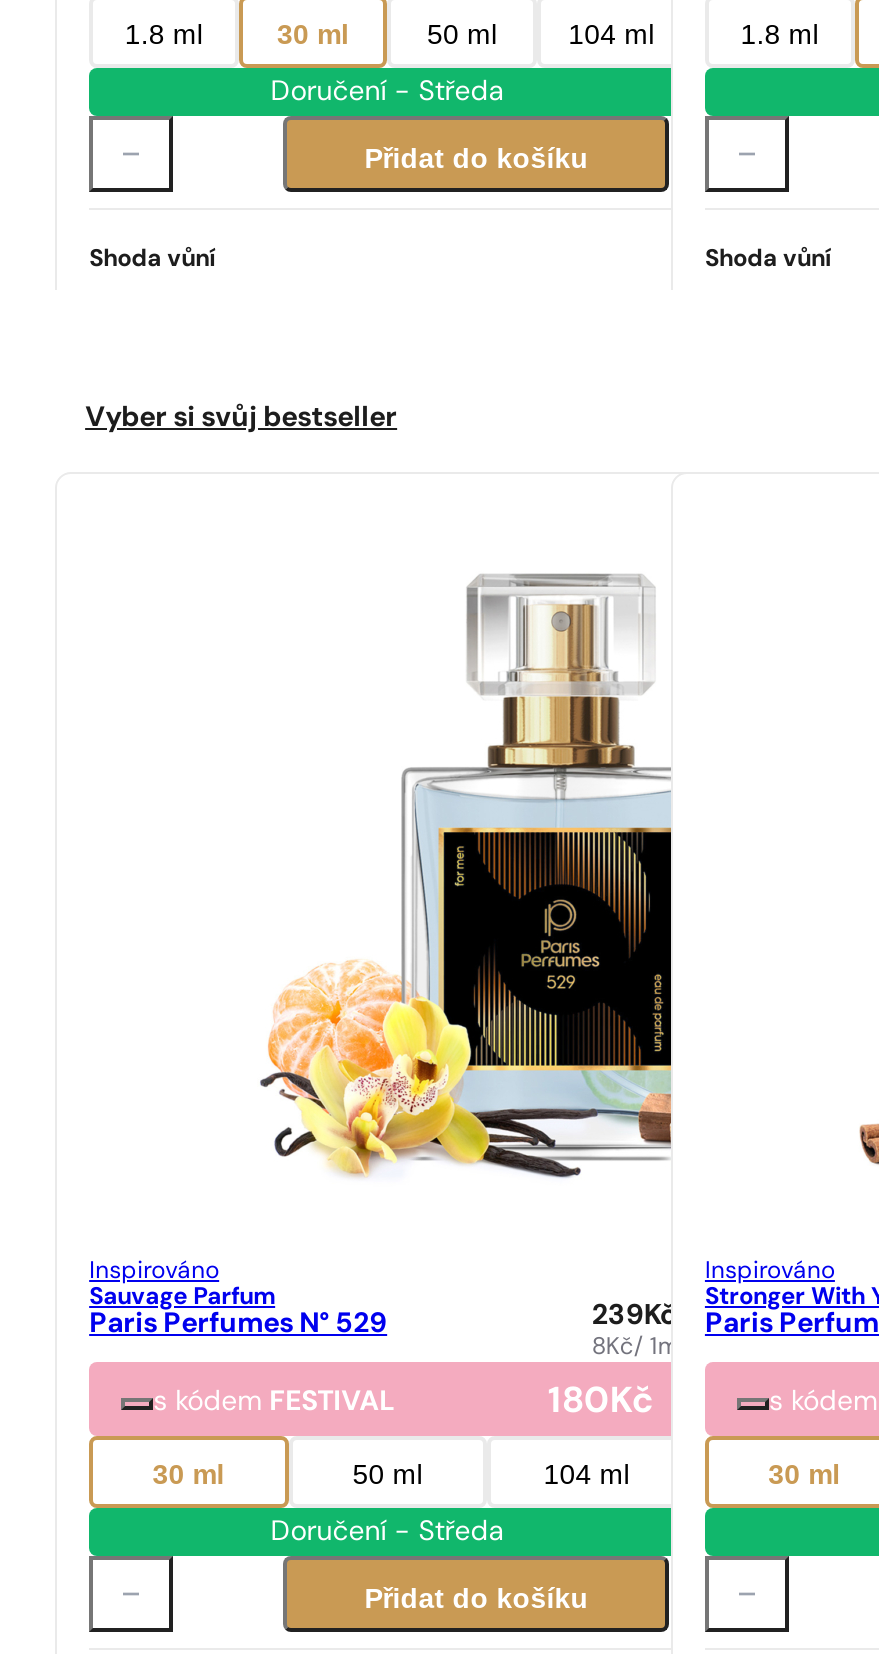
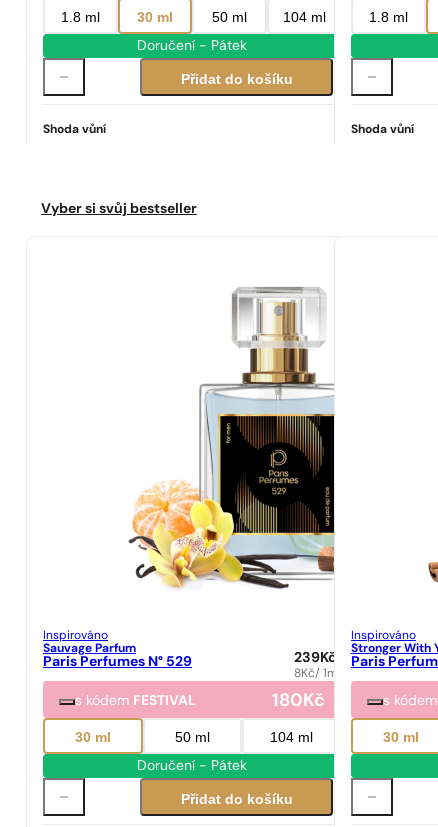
[271,79,505,109] Doručení - Středa -> [137,39,247,54] Doručení - Pátek
[271,1519,505,1549] Doručení - Středa -> [137,759,247,774] Doručení - Pátek

